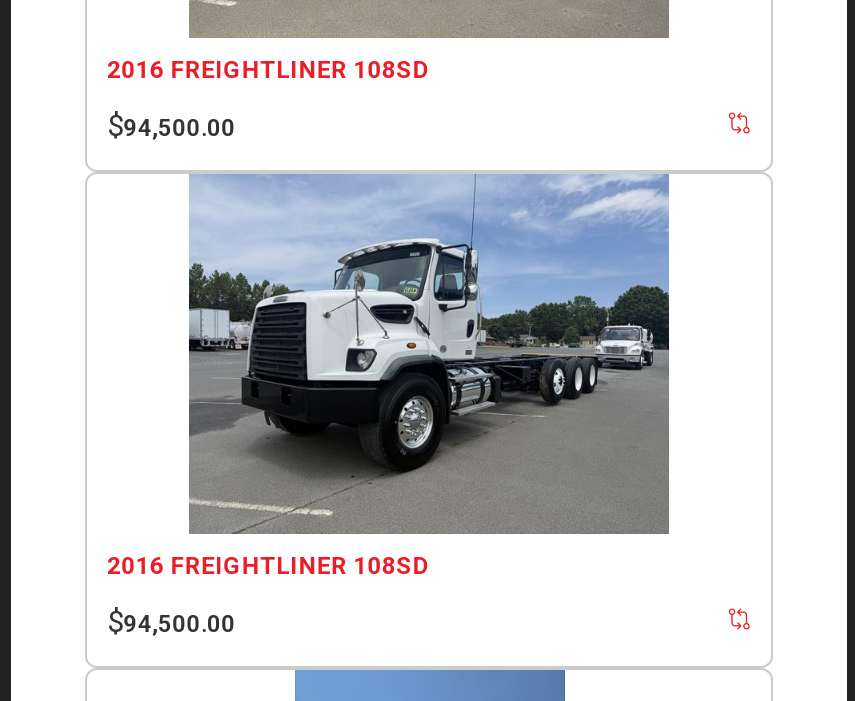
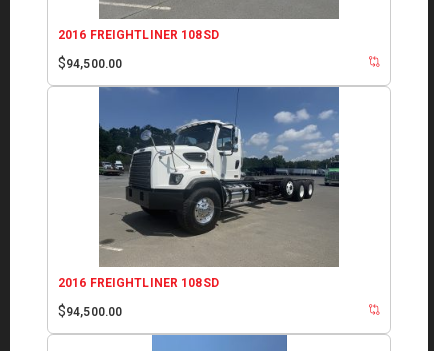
[189,174,671,532] [image] -> [98,86,340,252] [image]

